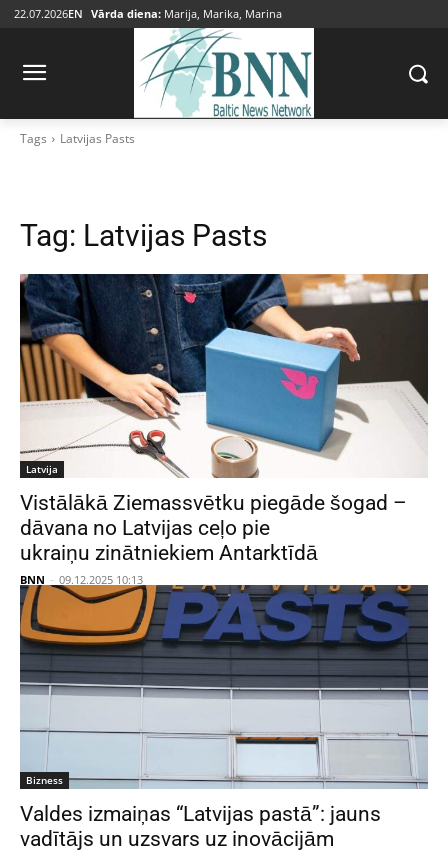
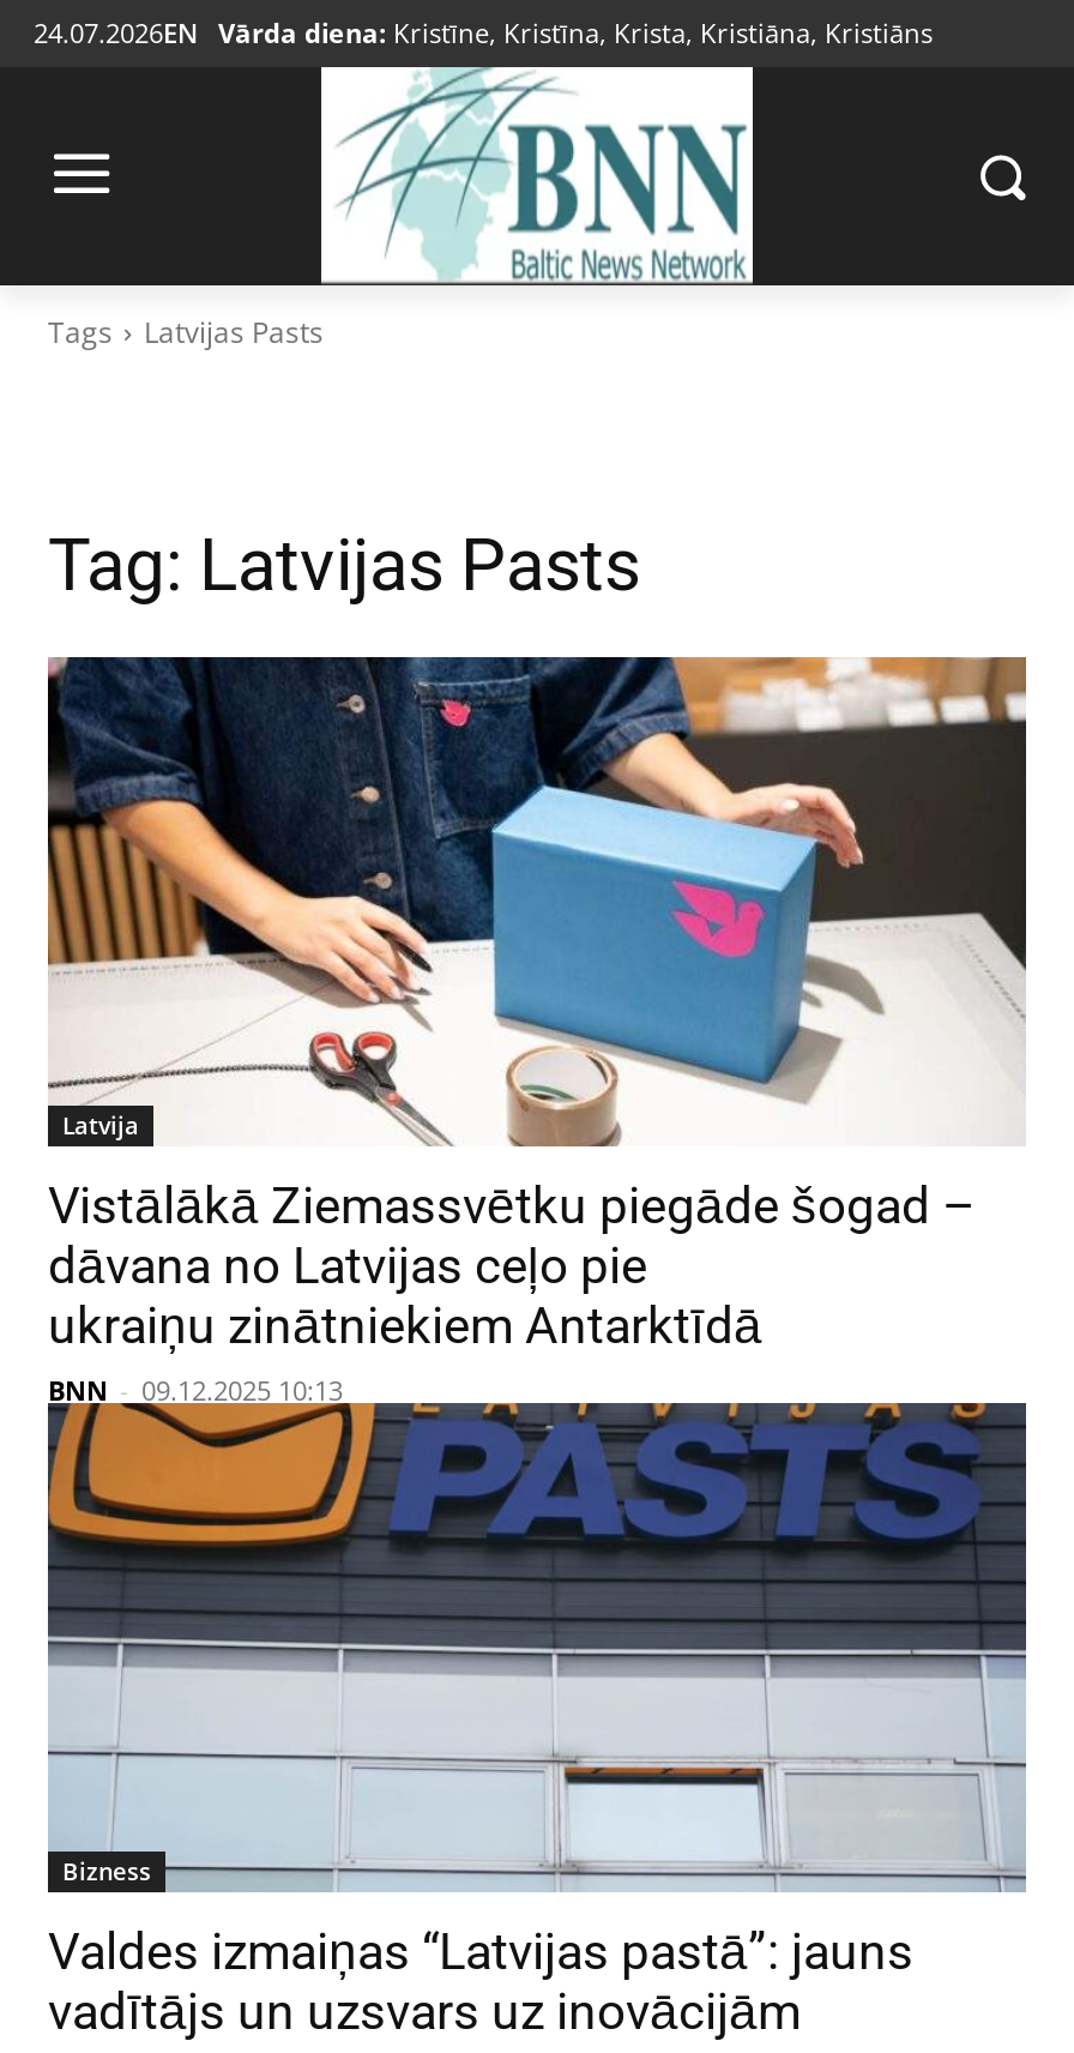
[14,6,282,21] 22.07.2026EN Vārda diena: Marija, Marika, Marina -> [34,14,933,50] 24.07.2026EN Vārda diena: Kristīne, Kristīna, Krista, Kristiāna, Kristiāns

